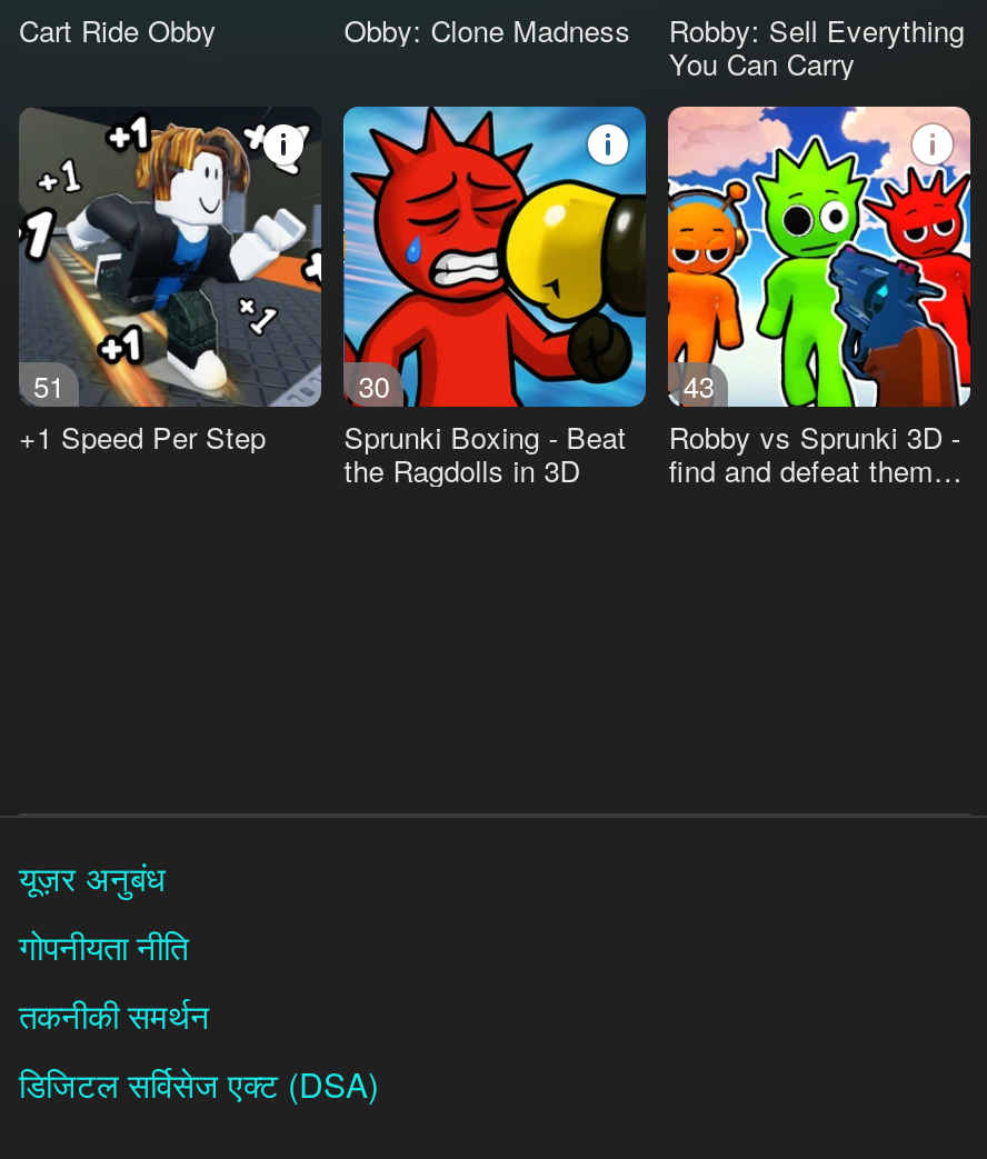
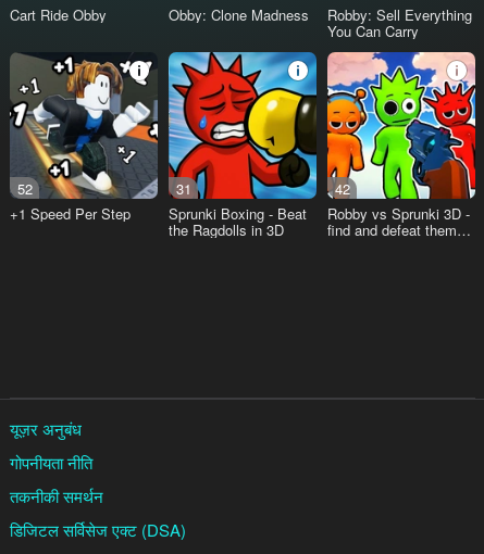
[33,363,64,406] 51 -> [17,178,32,198] 52
[358,363,389,406] 30 -> [176,178,191,198] 31
[683,363,714,406] 43 -> [335,178,350,198] 42

